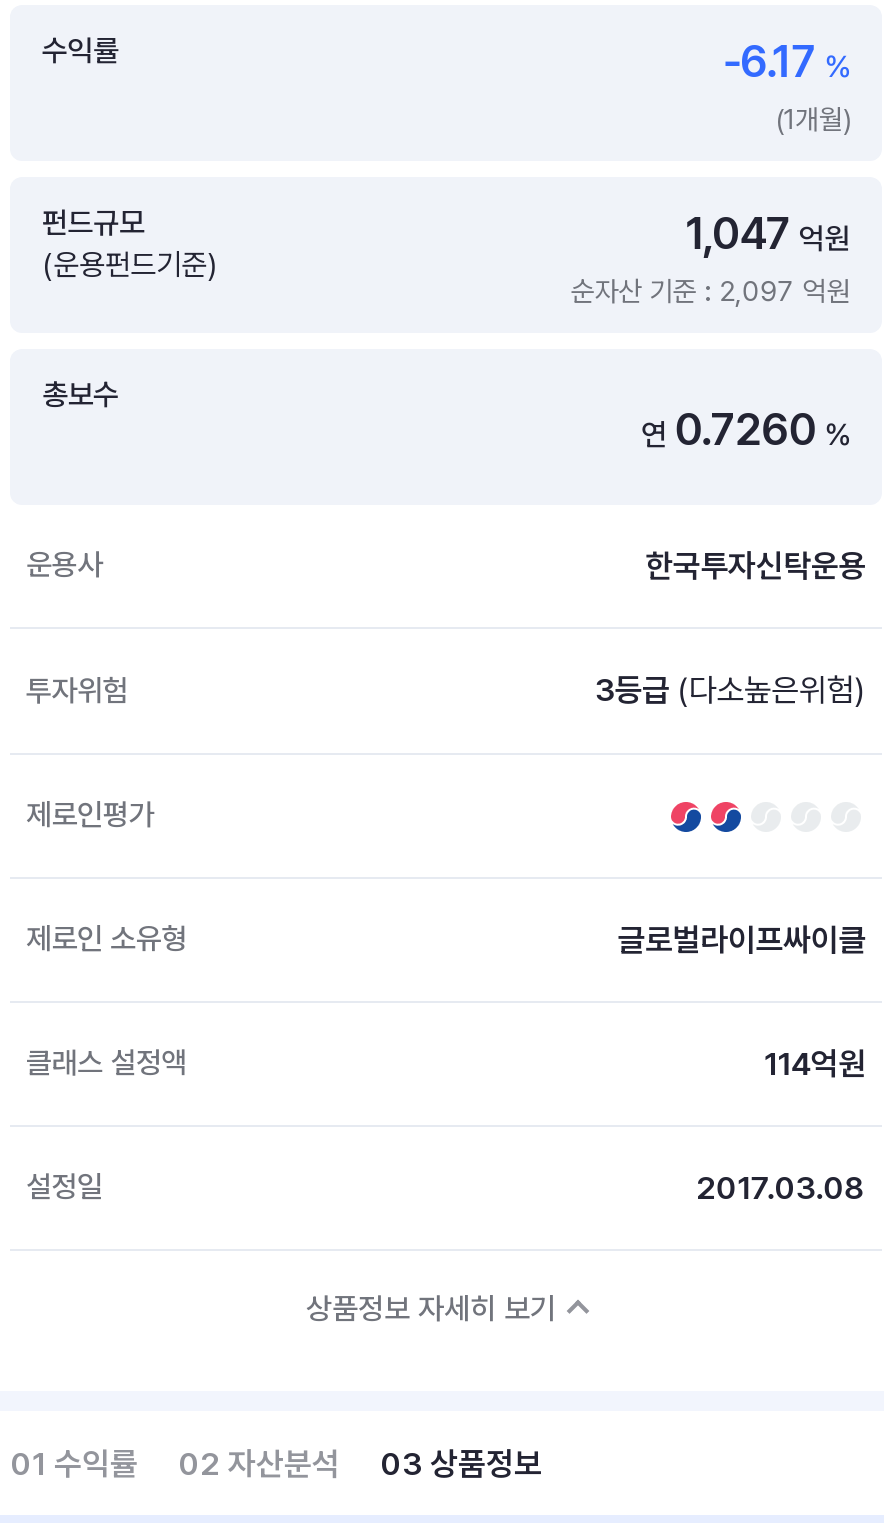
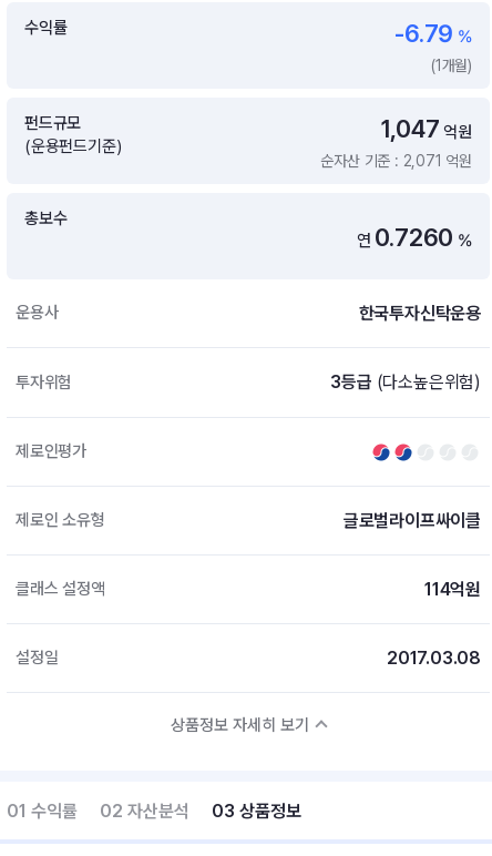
[722,34,850,86] -6.17 % -> [395,18,472,47] -6.79 %
[571,274,850,306] 순자산 기준 : 2,097 억원 -> [321,151,472,169] 순자산 기준 : 2,071 억원

